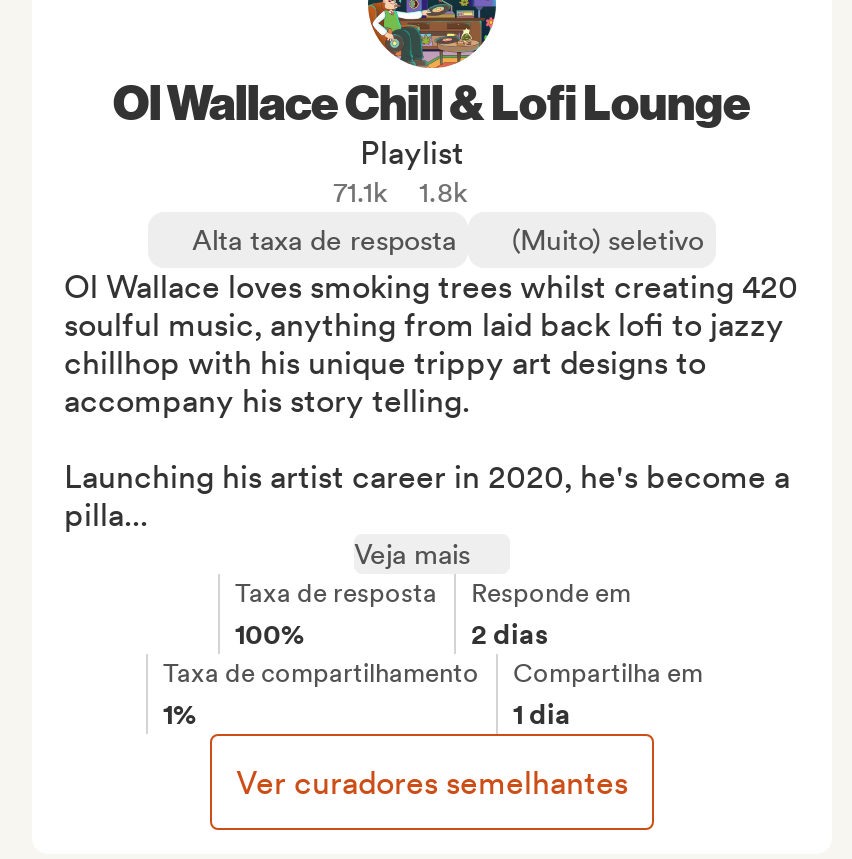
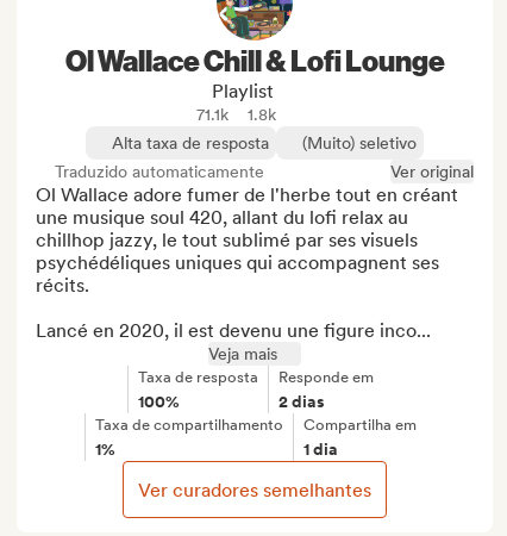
[64,268,798,420] Ol Wallace loves smoking trees whilst creating 420 | soulful music, anything from laid back lofi to jazzy | chillhop with his unique trippy art designs to | accompany his story telling. -> [36,162,474,297] Traduzido automaticamente | Ver original | Ol Wallace adore fumer de l'herbe tout en créant | une musique soul 420, allant du lofi relax au | chillhop jazzy, le tout sublimé par ses visuels | psychédéliques uniques qui accompagnent ses | récits.
[64,458,790,534] Launching his artist career in 2020, he's become a | pilla... -> [36,319,431,342] Lancé en 2020, il est devenu une figure inco...

